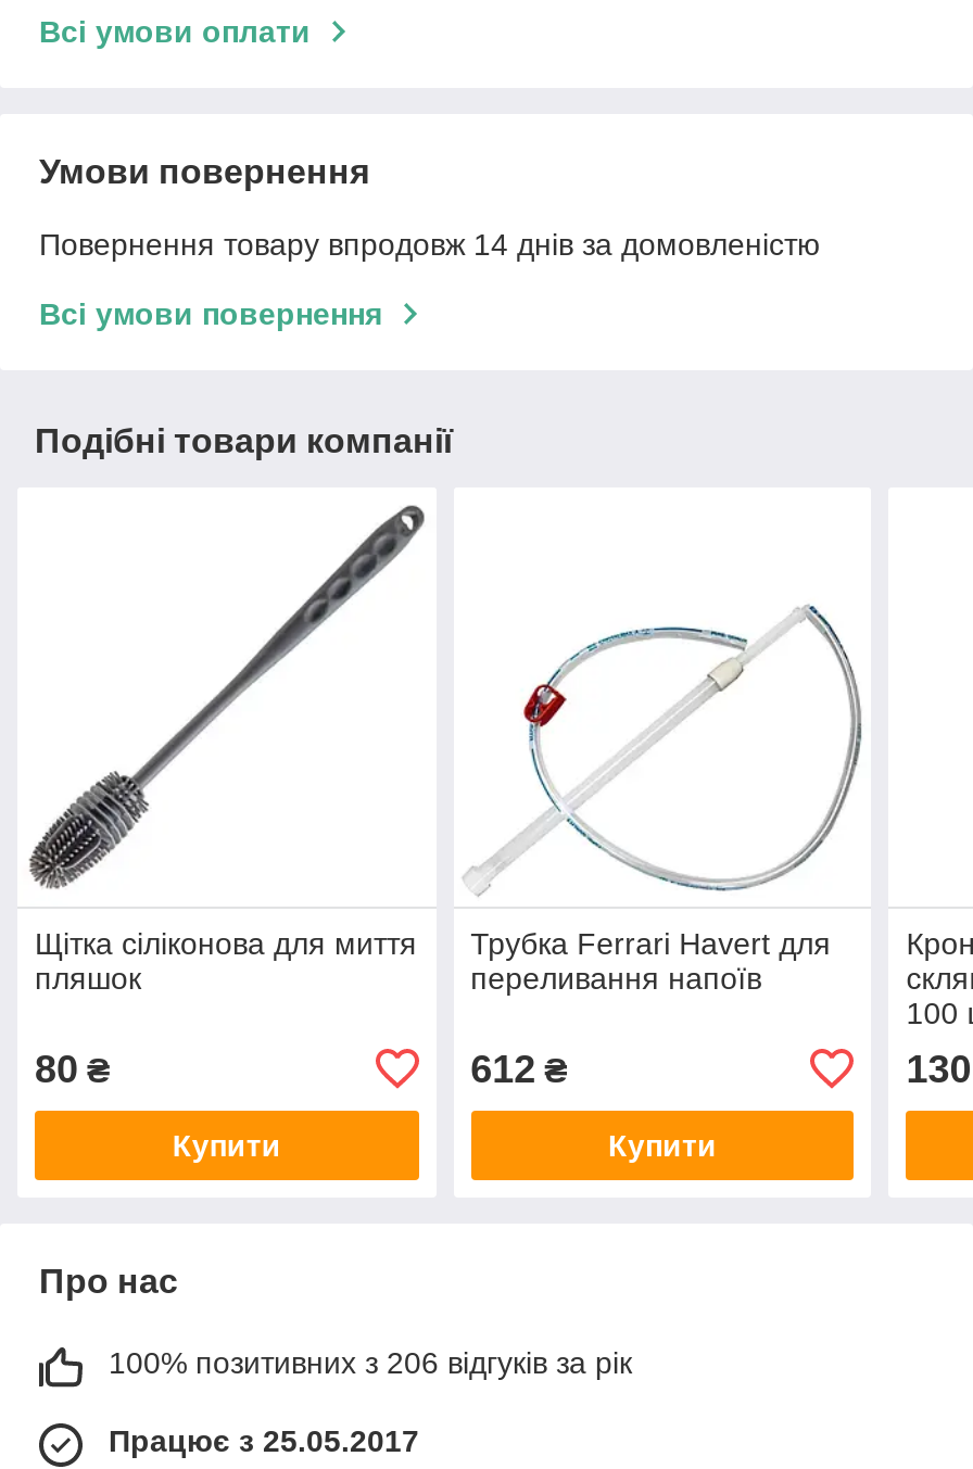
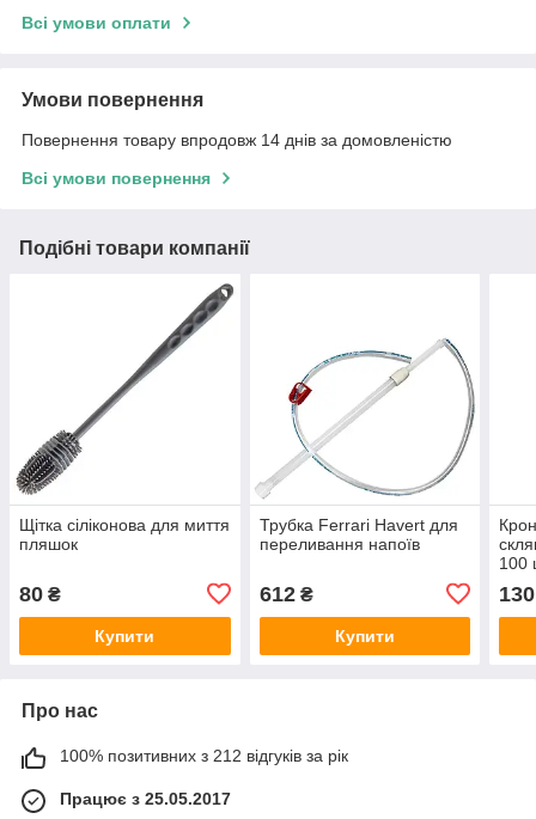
[109,1345,632,1380] 100% позитивних з 206 відгуків за рік -> [60,746,348,765] 100% позитивних з 212 відгуків за рік

